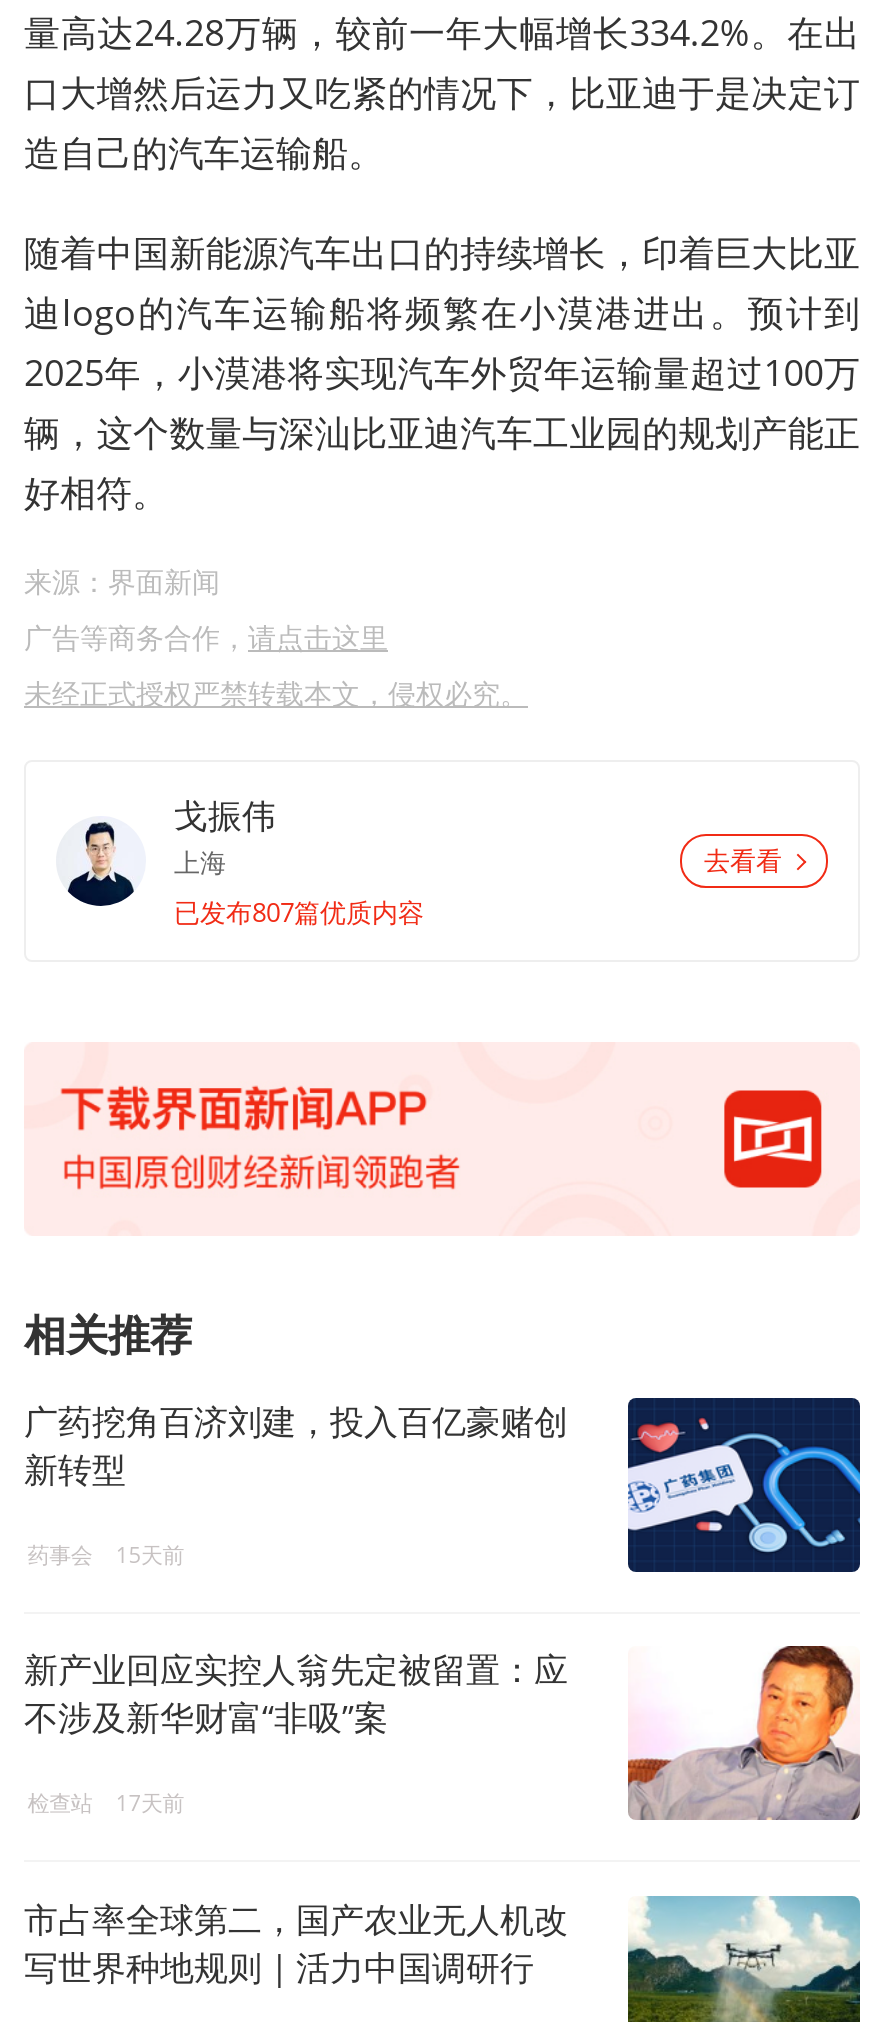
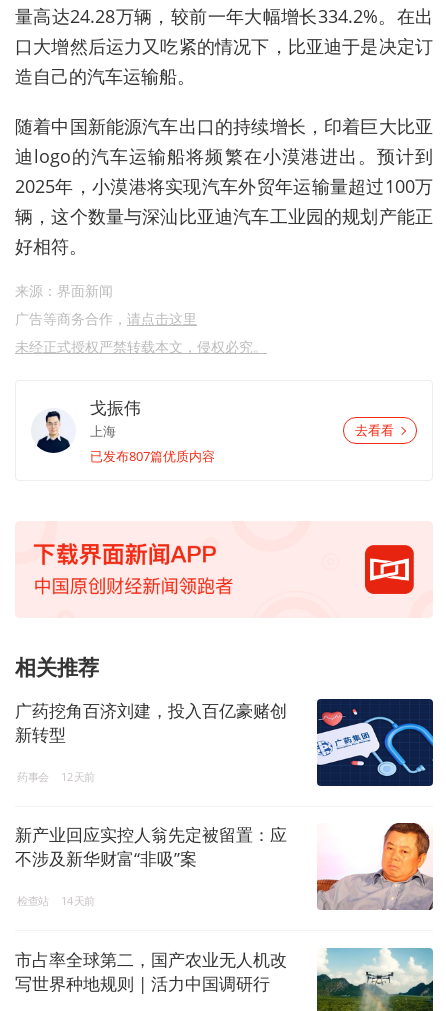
[28,1539,184,1570] 药事会 15天前 -> [17,769,95,785] 药事会 12天前
[28,1788,184,1819] 检查站 17天前 -> [17,894,95,909] 检查站 14天前

